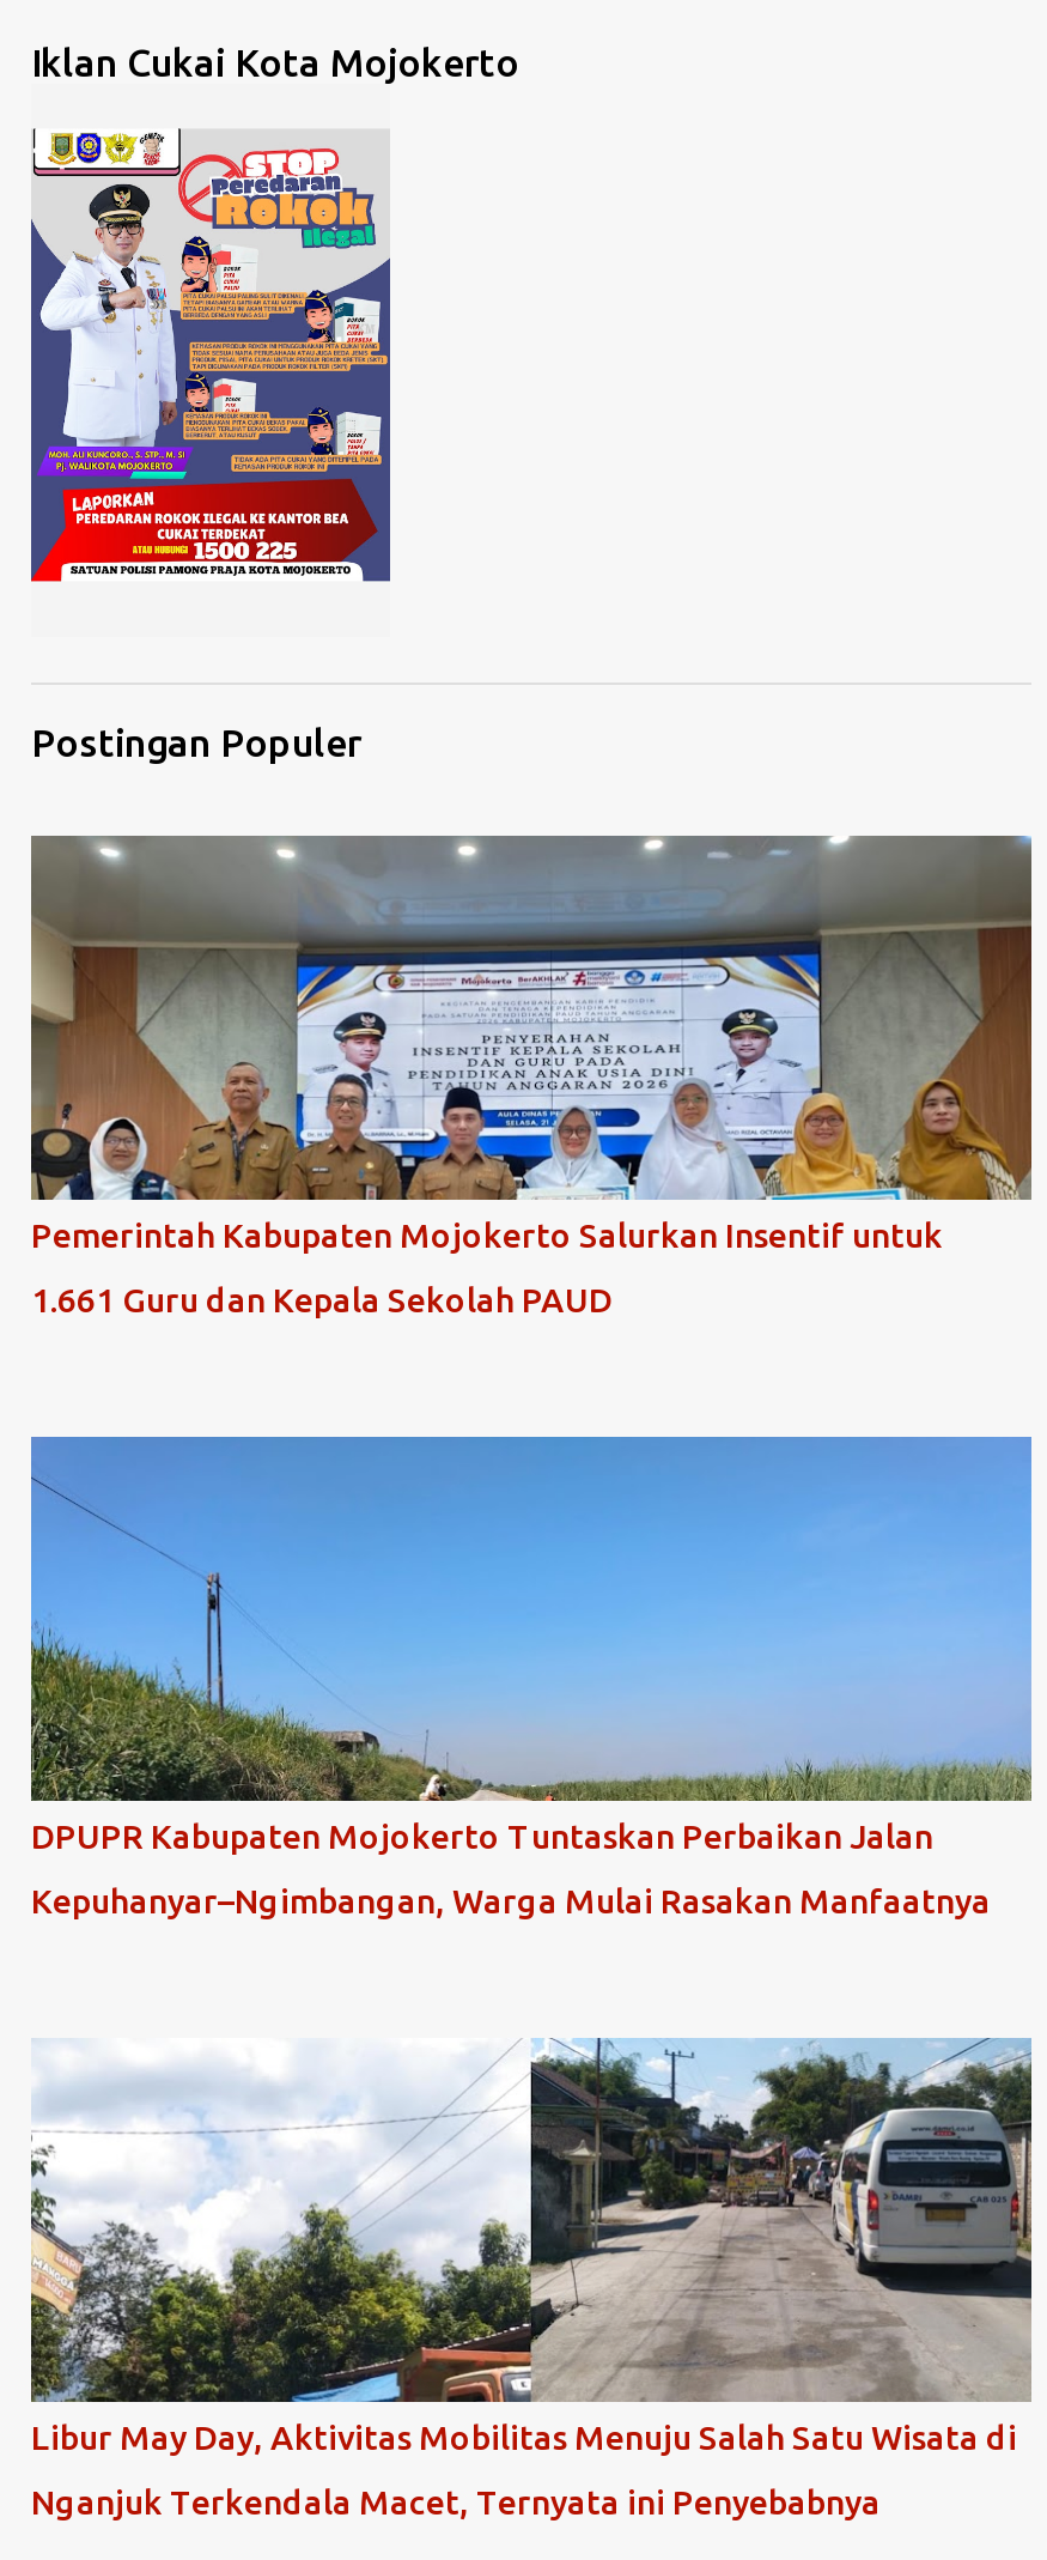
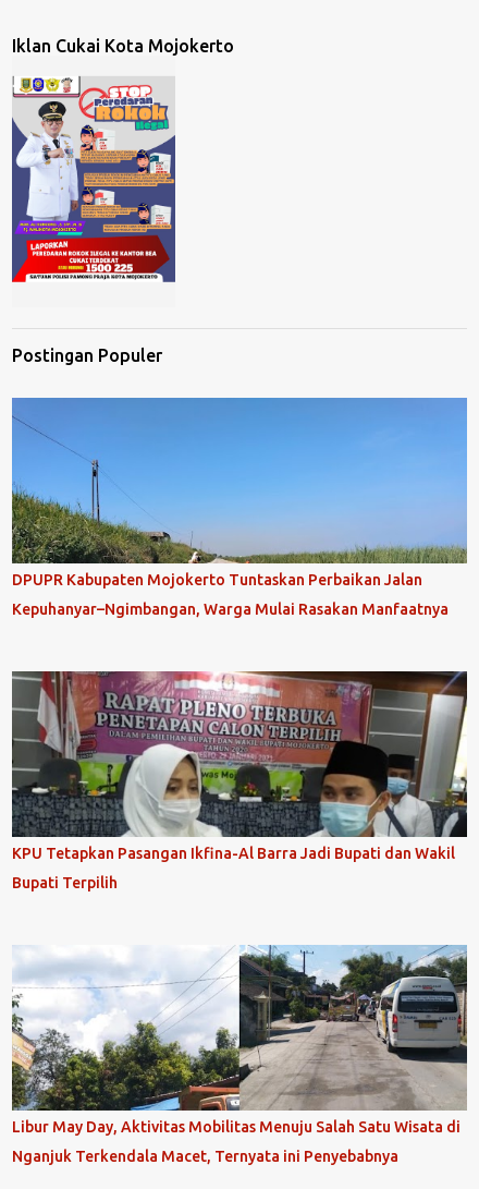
[29,833,1034,1320] [image] | Pemerintah Kabupaten Mojokerto Salurkan Insentif untuk | 1.661 Guru dan Kepala Sekolah PAUD -> none
moved [26,1535,991,1921] -> [10,442,449,618]: [image] | DPUPR Kabupaten Mojokerto Tuntaskan Perbaikan Jalan | Kepuhanyar–Ngimbangan, Warga Mulai Rasakan Manfaatnya
none -> [11,670,468,891] [image] | KPU Tetapkan Pasangan Ikfina-Al Barra Jadi Bupati dan Wakil | Bupati Terpilih

